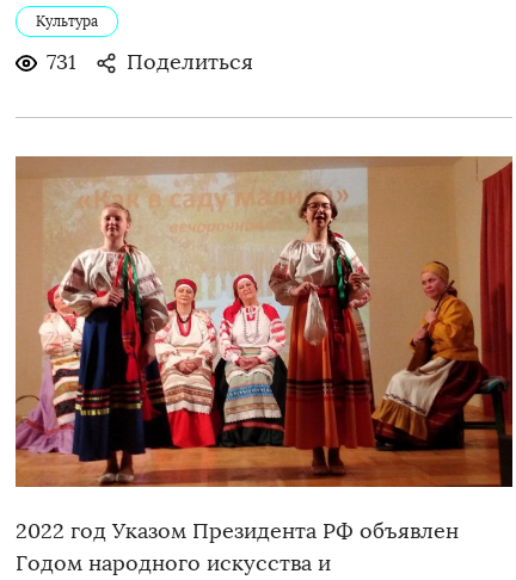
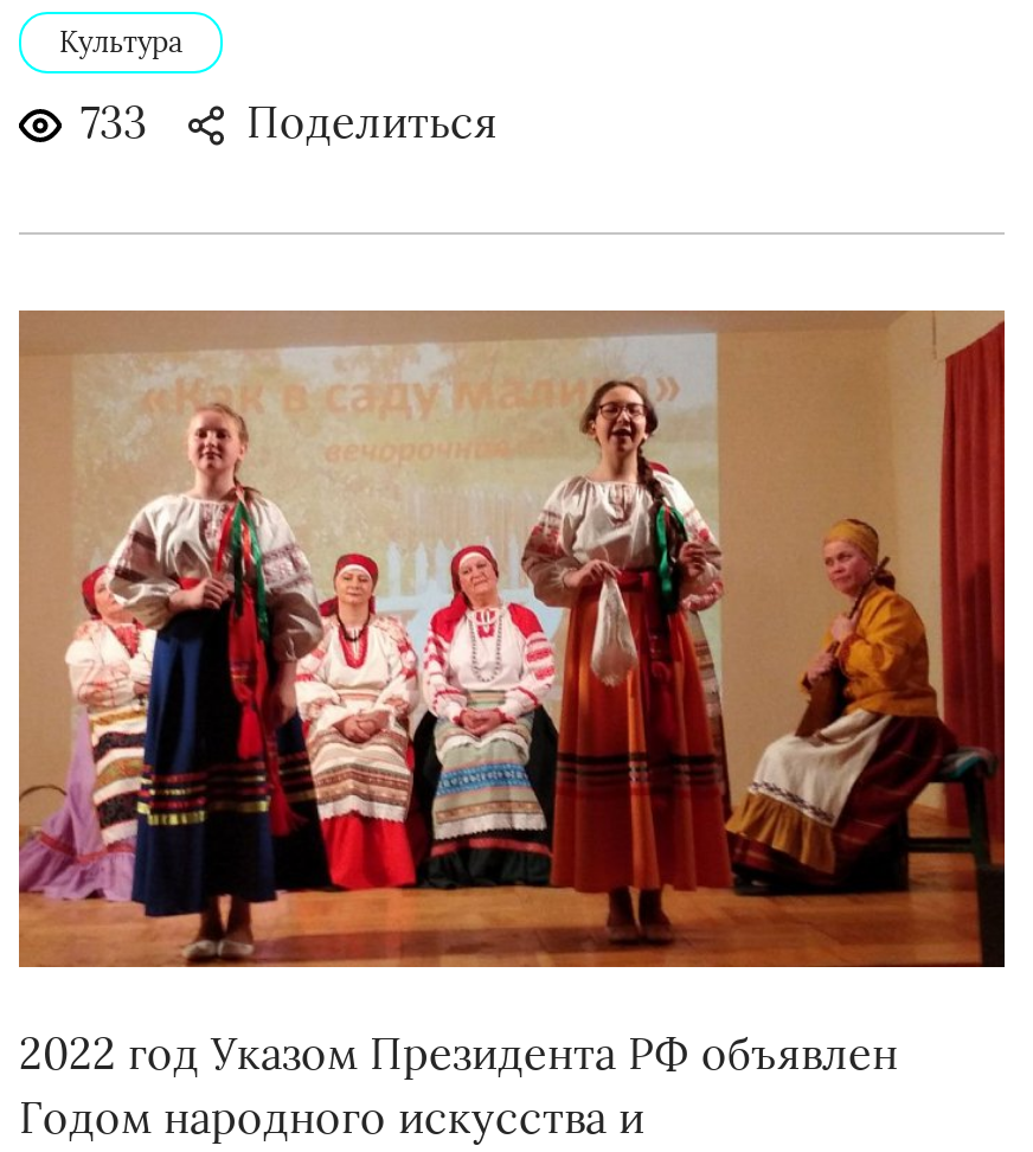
[47,49,253,75] 731 Поделиться -> [81,97,498,149] 733 Поделиться

